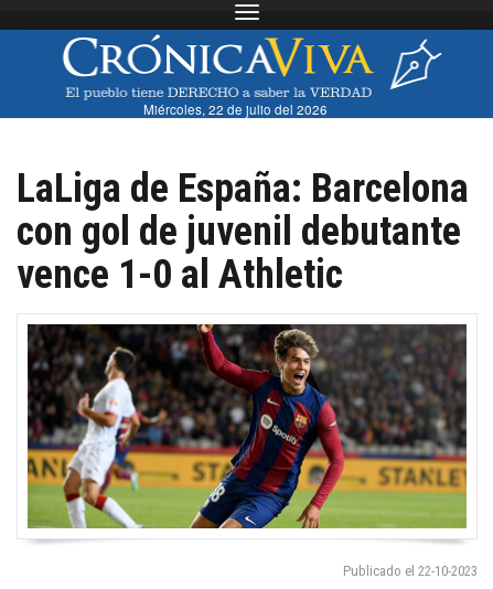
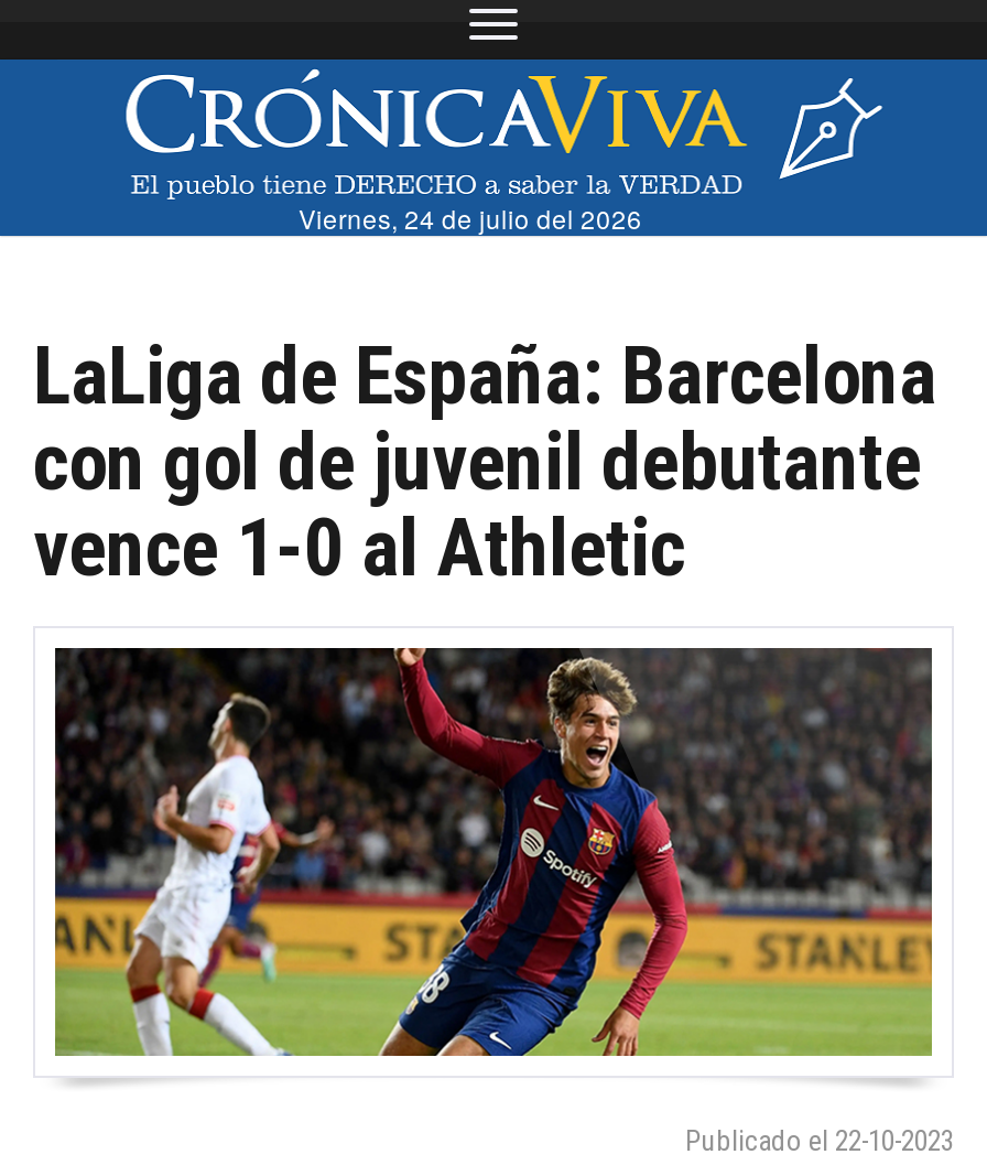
[143,100,328,117] Miércoles, 22 de julio del 2026 -> [299,199,642,235] Viernes, 24 de julio del 2026

